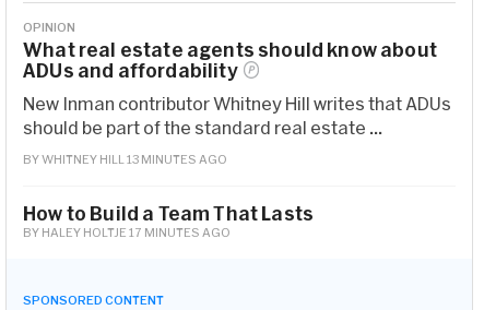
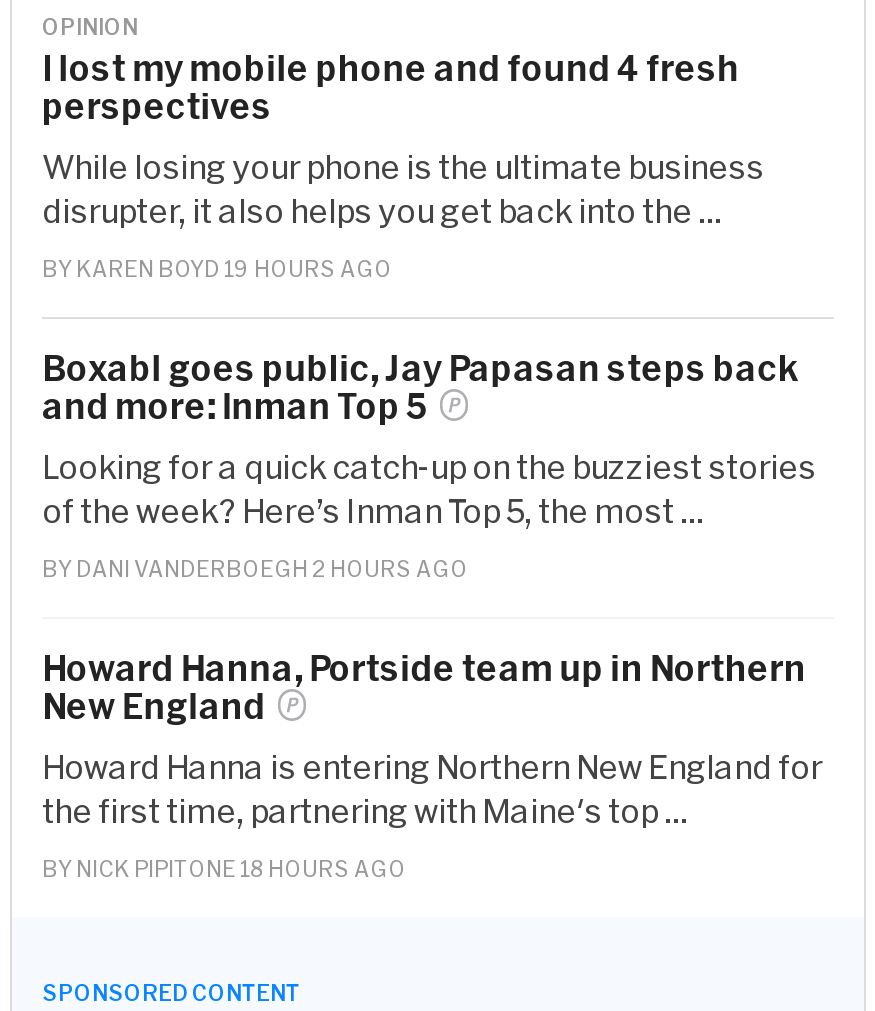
[23,38,451,239] What real estate agents should know about | ADUs and affordability | New Inman contributor Whitney Hill writes that ADUs | should be part of the standard real estate ... | BY WHITNEY HILL 13 MINUTES AGO | How to Build a Team That Lasts | BY HALEY HOLTJE 17 MINUTES AGO -> [42,46,822,880] I lost my mobile phone and found 4 fresh | perspectives | While losing your phone is the ultimate business | disrupter, it also helps you get back into the ... | BY KAREN BOYD 19 HOURS AGO | Boxabl goes public, Jay Papasan steps back | and more: Inman Top 5 | Looking for a quick catch-up on the buzziest stories | of the week? Here’s Inman Top 5, the most ... | BY DANI VANDERBOEGH 2 HOURS AGO | Howard Hanna, Portside team up in Northern | New England | Howard Hanna is entering Northern New England for | the first time, partnering with Maine's top ... | BY NICK PIPITONE 18 HOURS AGO

